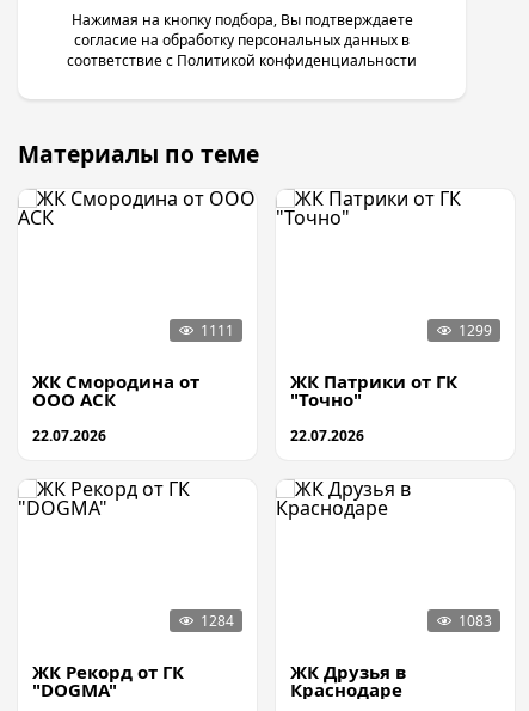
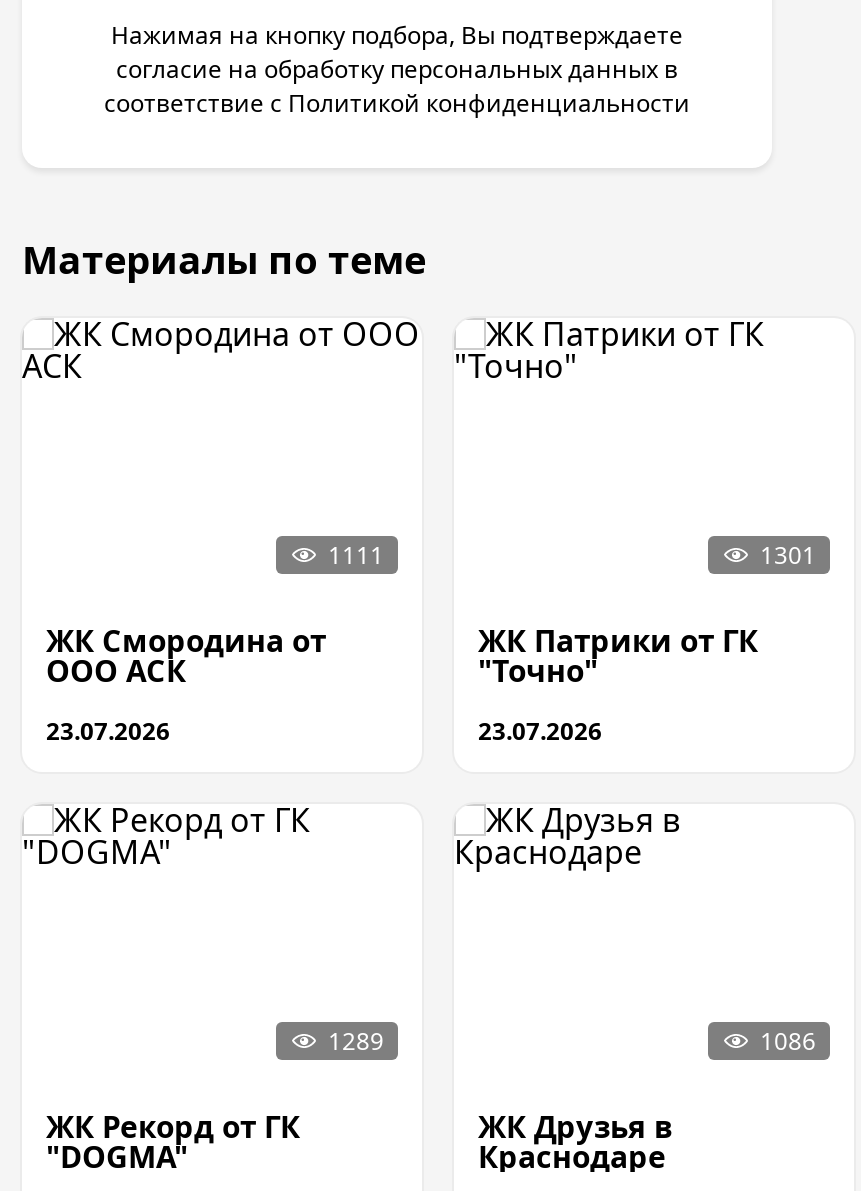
[32,426,106,446] 22.07.2026 -> [46,715,170,749] 23.07.2026
[290,426,364,446] 22.07.2026 -> [478,715,602,749] 23.07.2026

